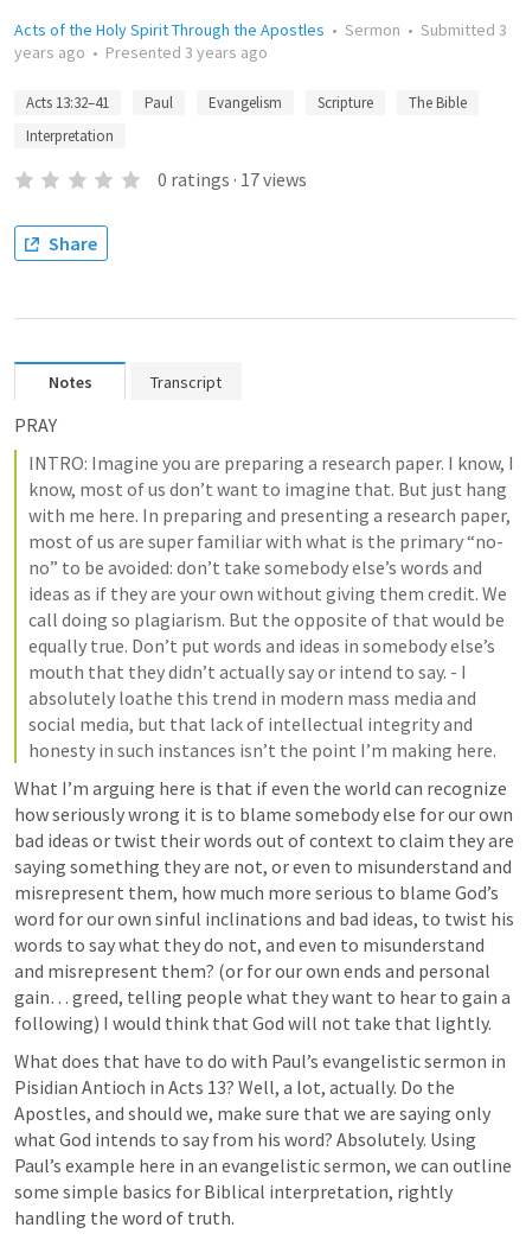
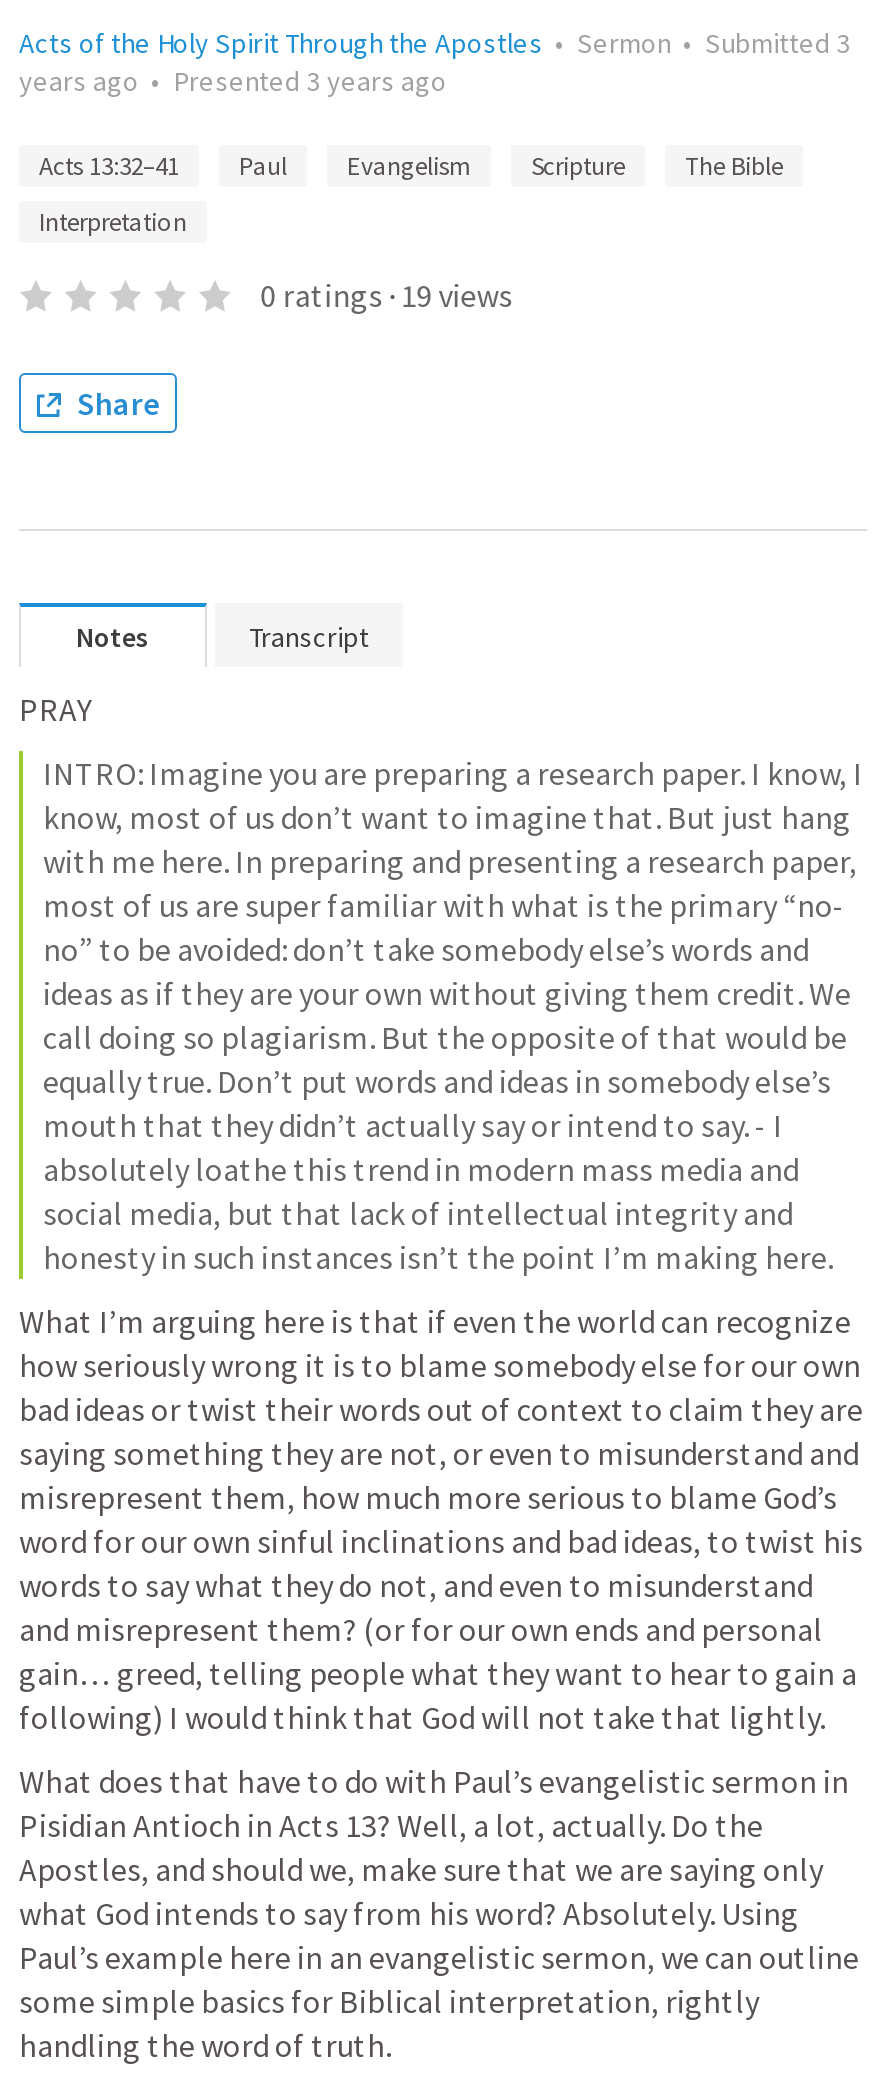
[157,167,306,191] 0 ratings · 17 views -> [260,275,512,315] 0 ratings · 19 views

